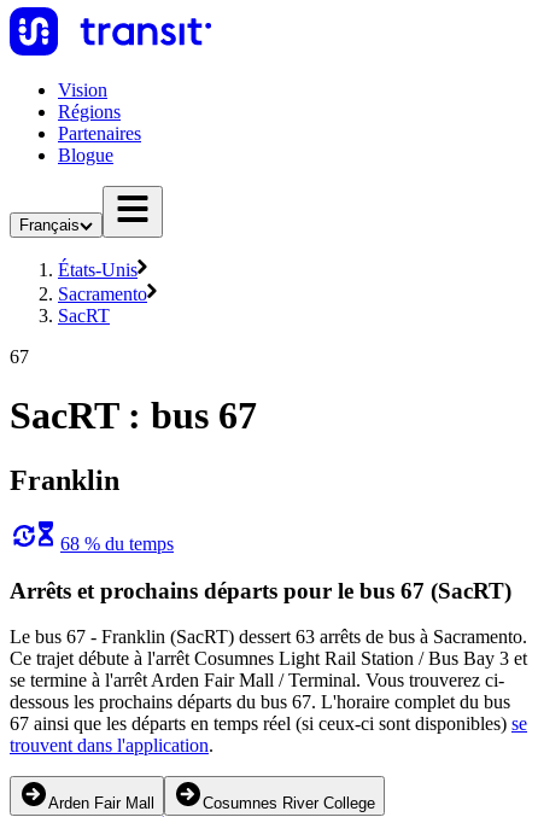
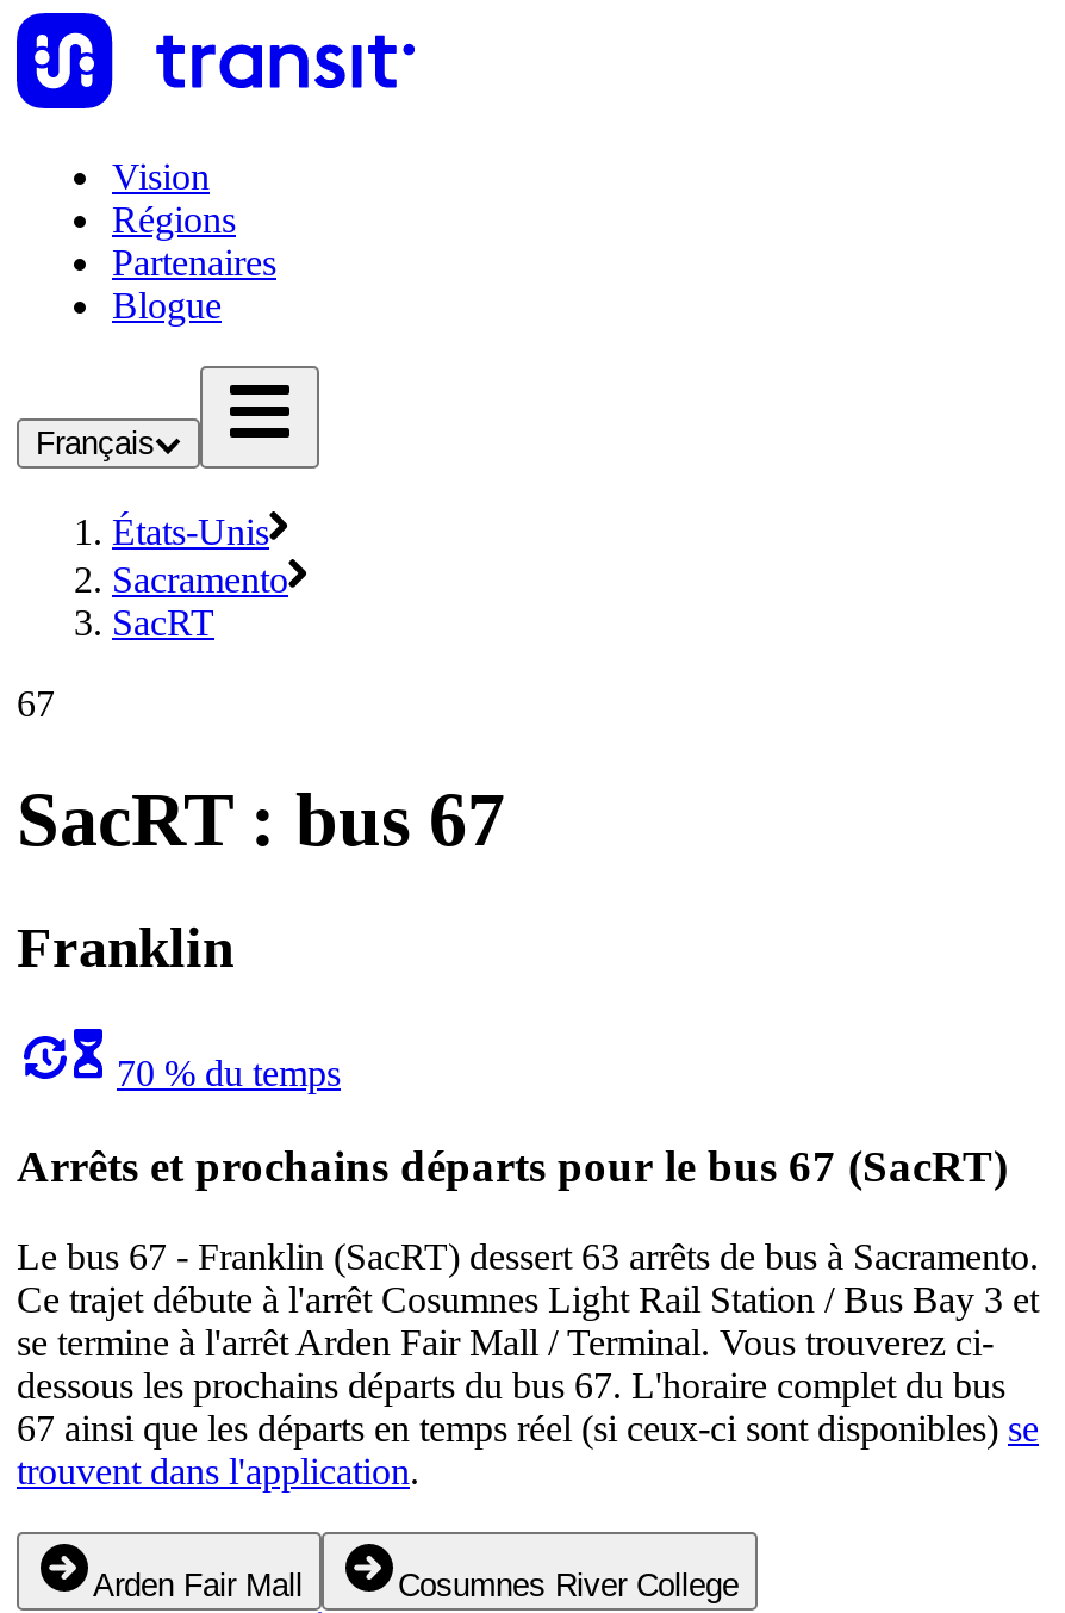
[60,533,174,554] 68 % du temps -> [117,1052,341,1093] 70 % du temps

